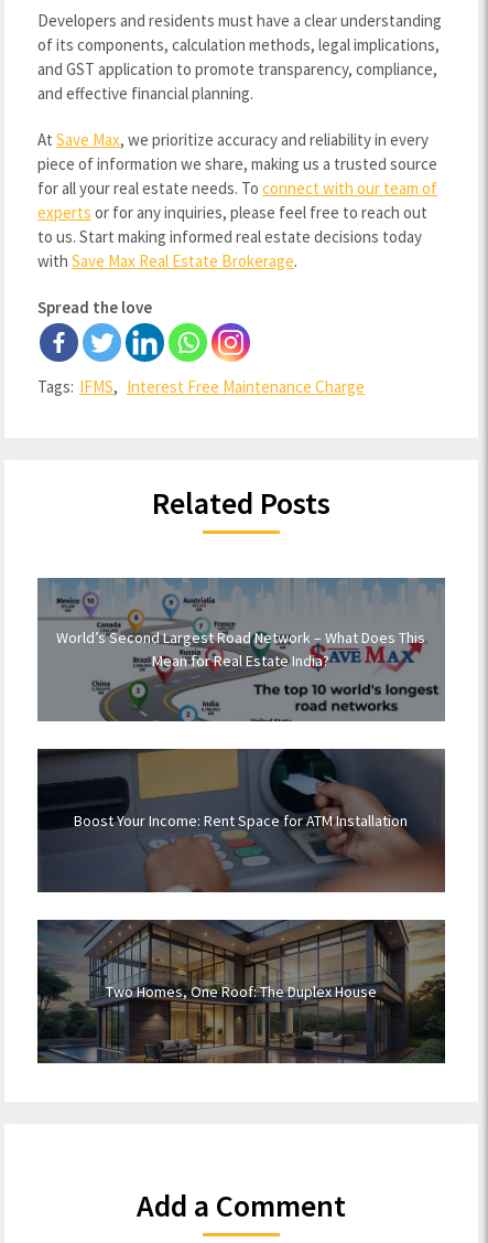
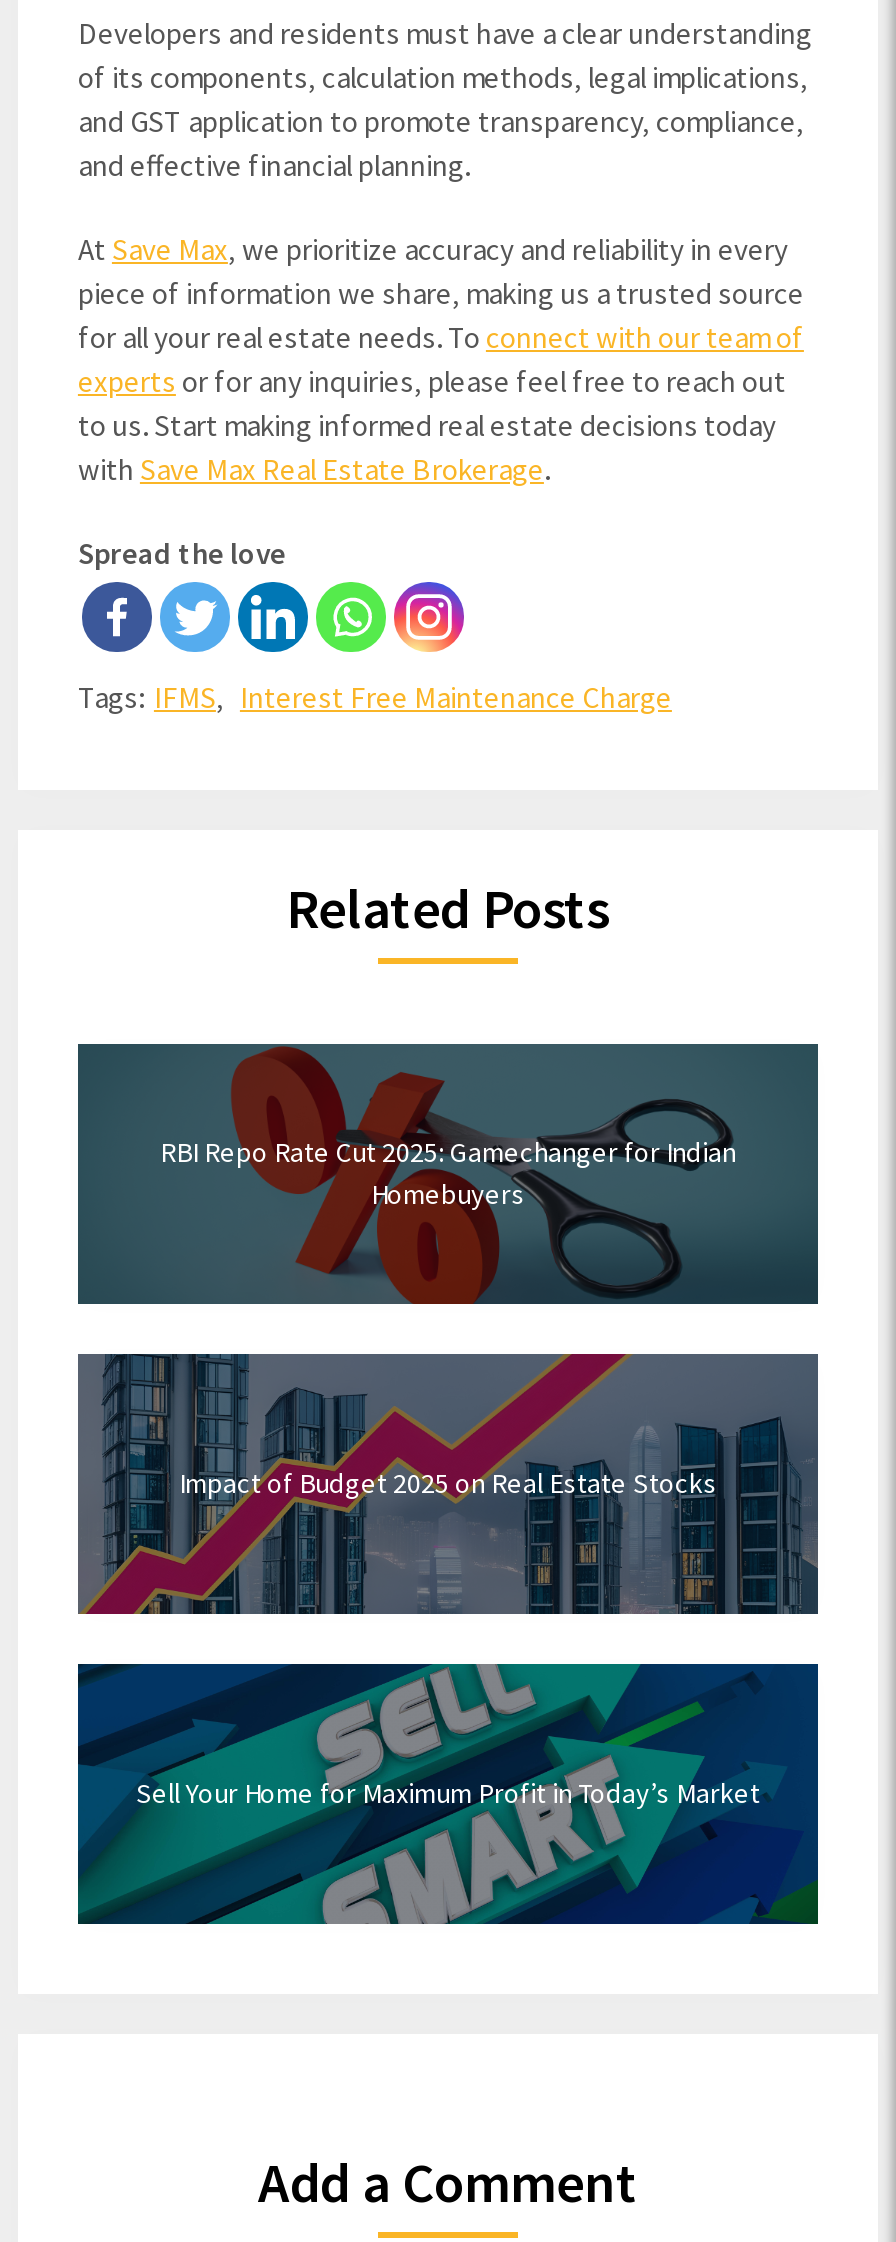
[37,578,445,722] [image] | World’s Second Largest Road Network – What Does This | Mean for Real Estate India? -> [78,1046,818,1306] [image] | RBI Repo Rate Cut 2025: Gamechanger for Indian | Homebuyers
[37,748,445,893] [image] | Boost Your Income: Rent Space for ATM Installation -> [78,1352,818,1616] [image] | Impact of Budget 2025 on Real Estate Stocks
[37,919,446,1064] [image] | Two Homes, One Roof: The Duplex House -> [78,1662,820,1926] [image] | Sell Your Home for Maximum Profit in Today’s Market

